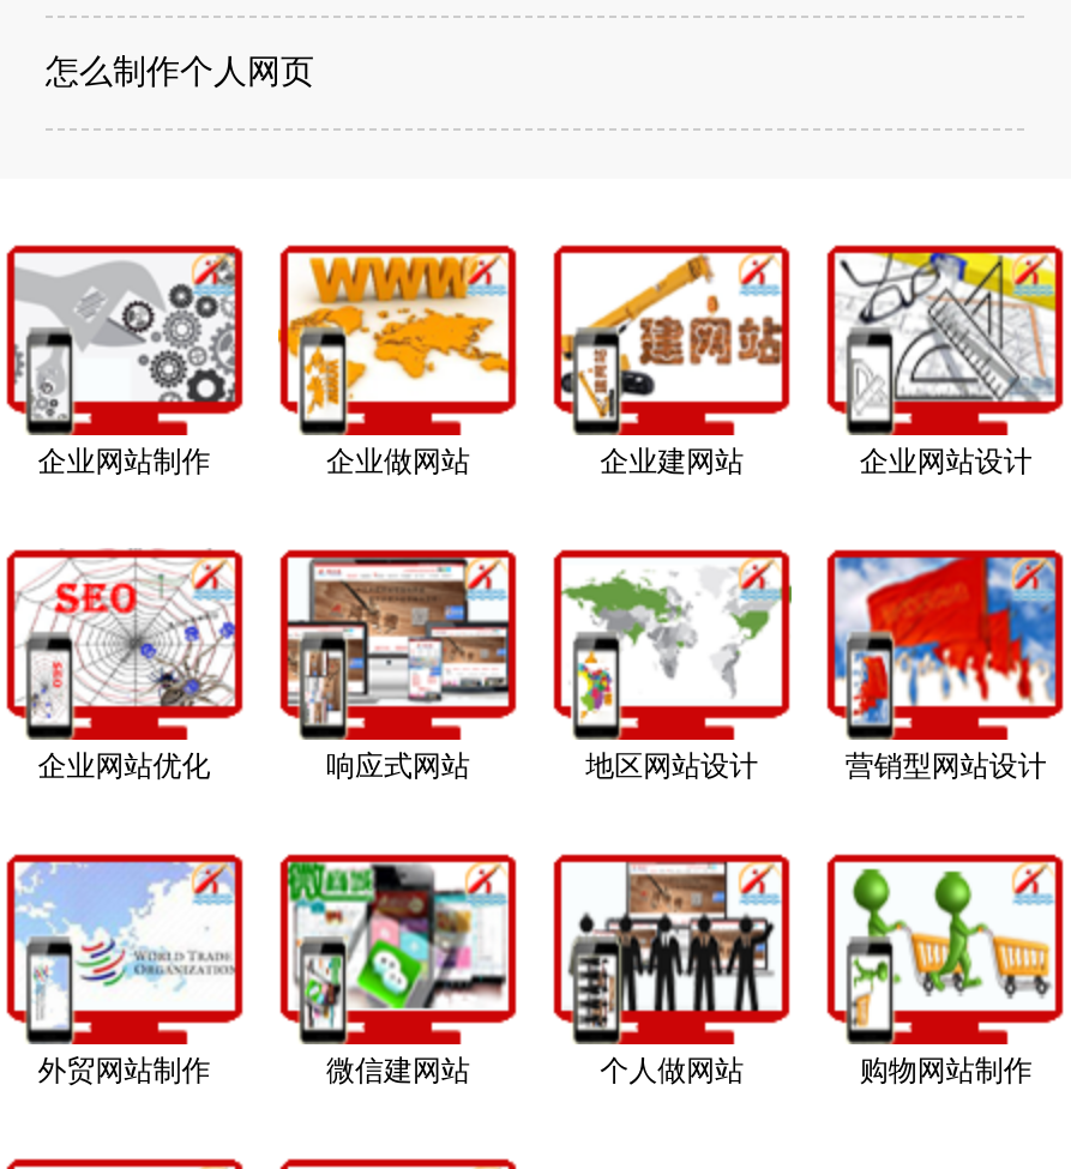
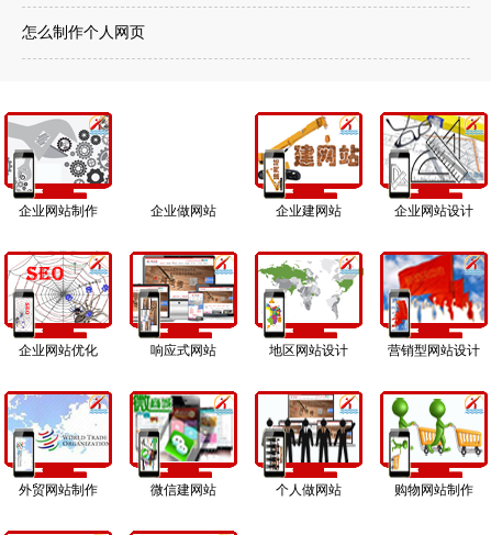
[276,243,518,438] [image] -> none

